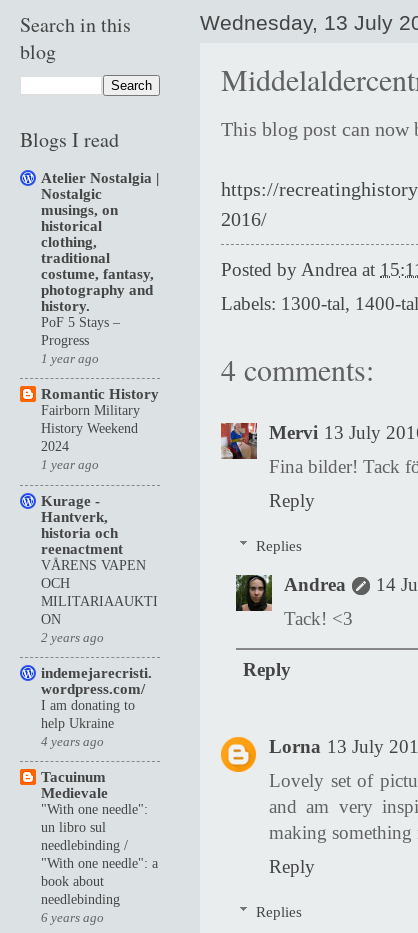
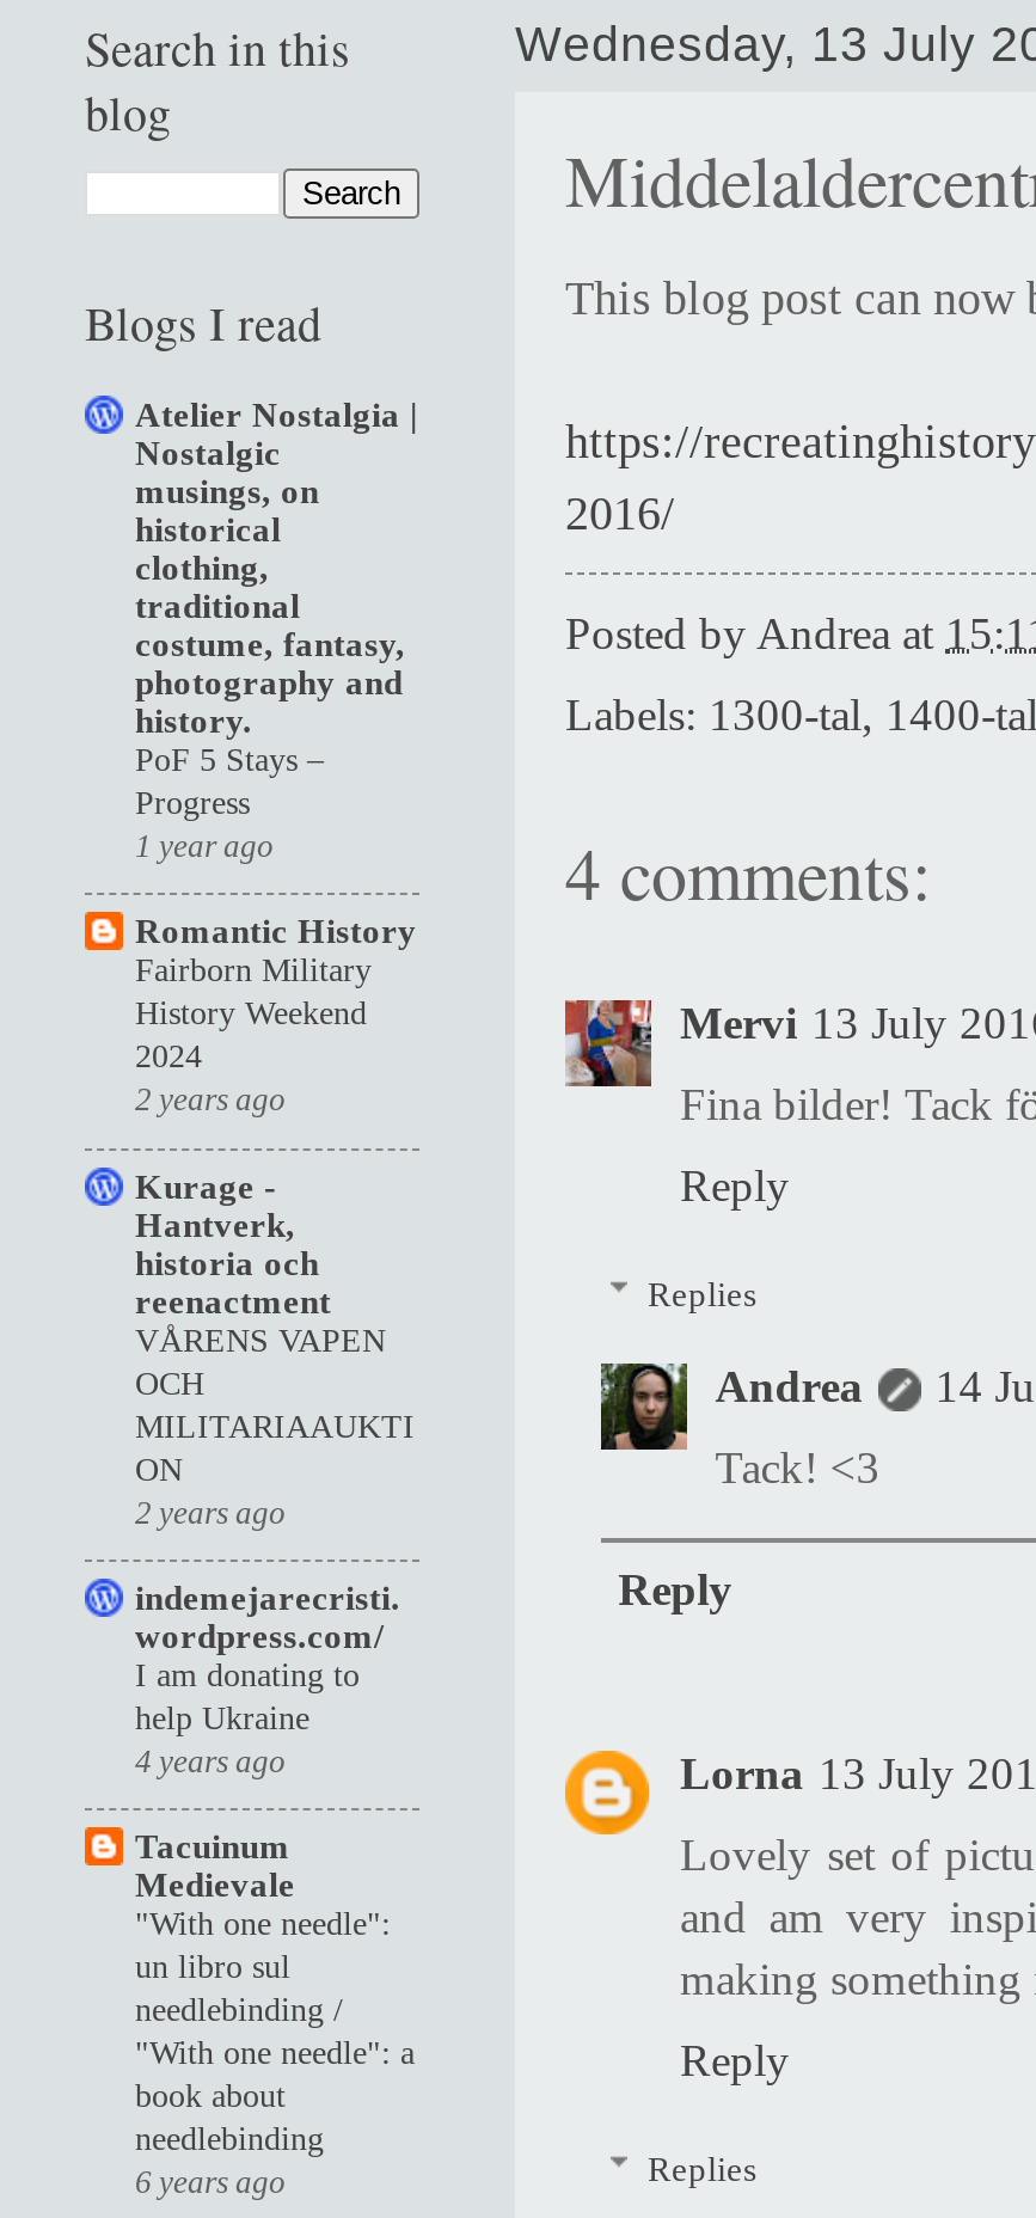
[41,457,99,472] 1 year ago -> [135,1082,286,1118] 2 years ago

